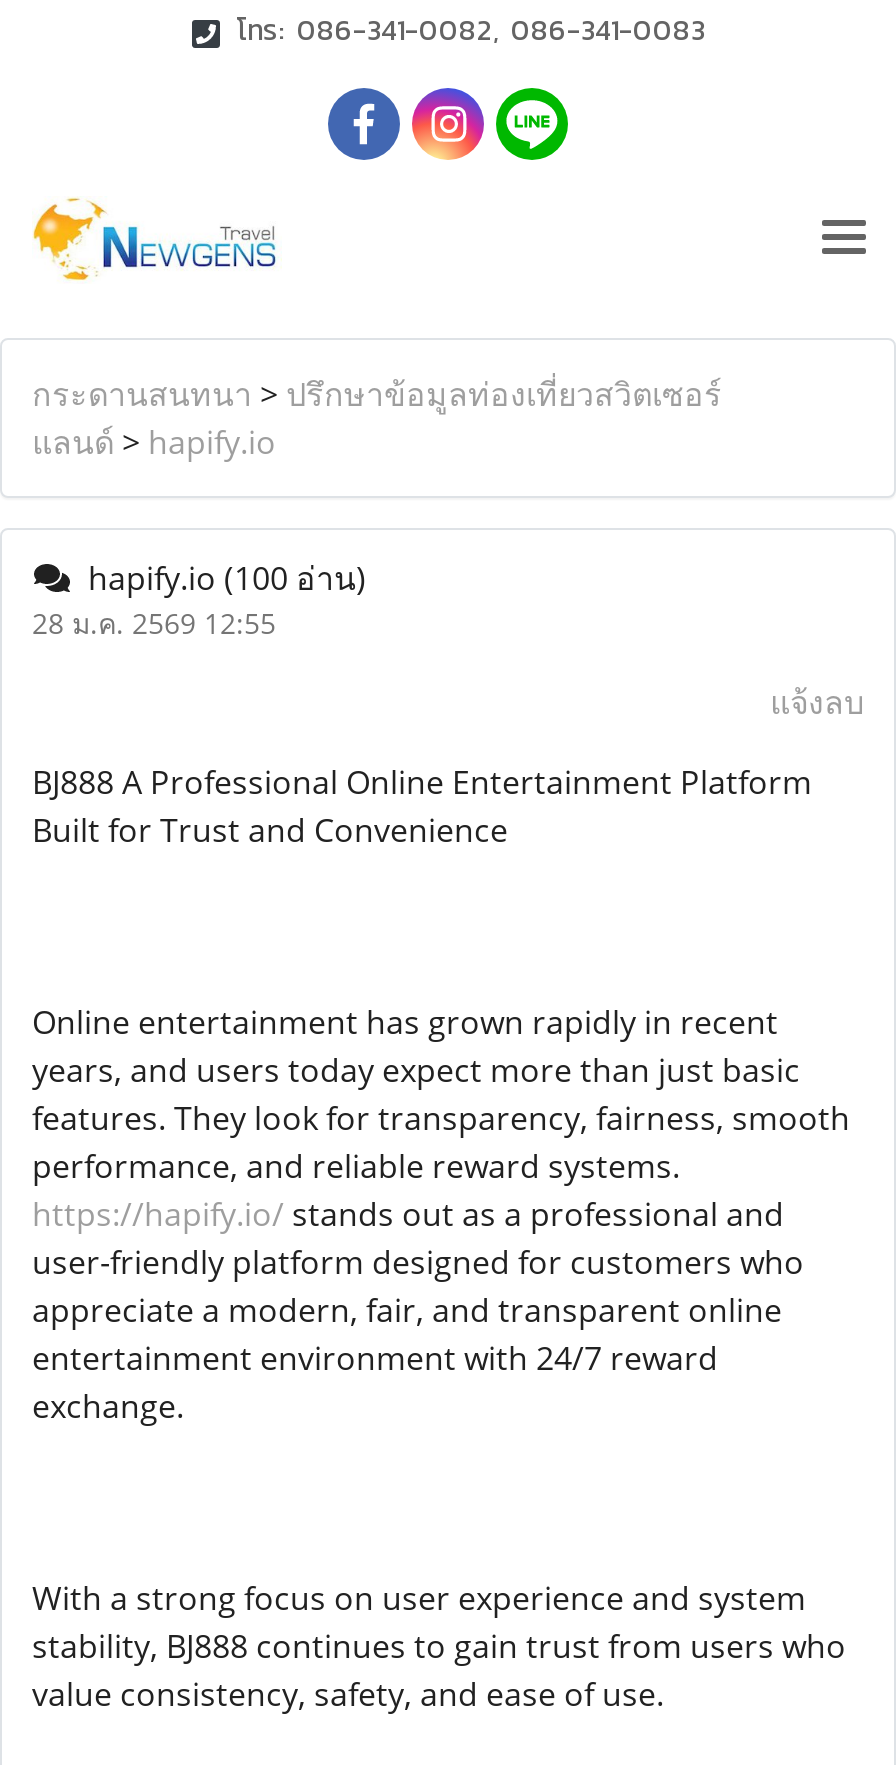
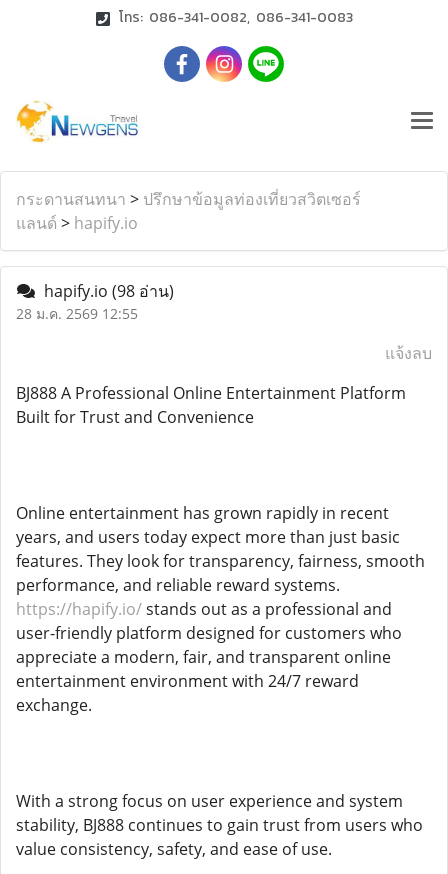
[72,556,366,600] hapify.io (100 อ่าน) -> [36,280,174,302] hapify.io (98 อ่าน)

